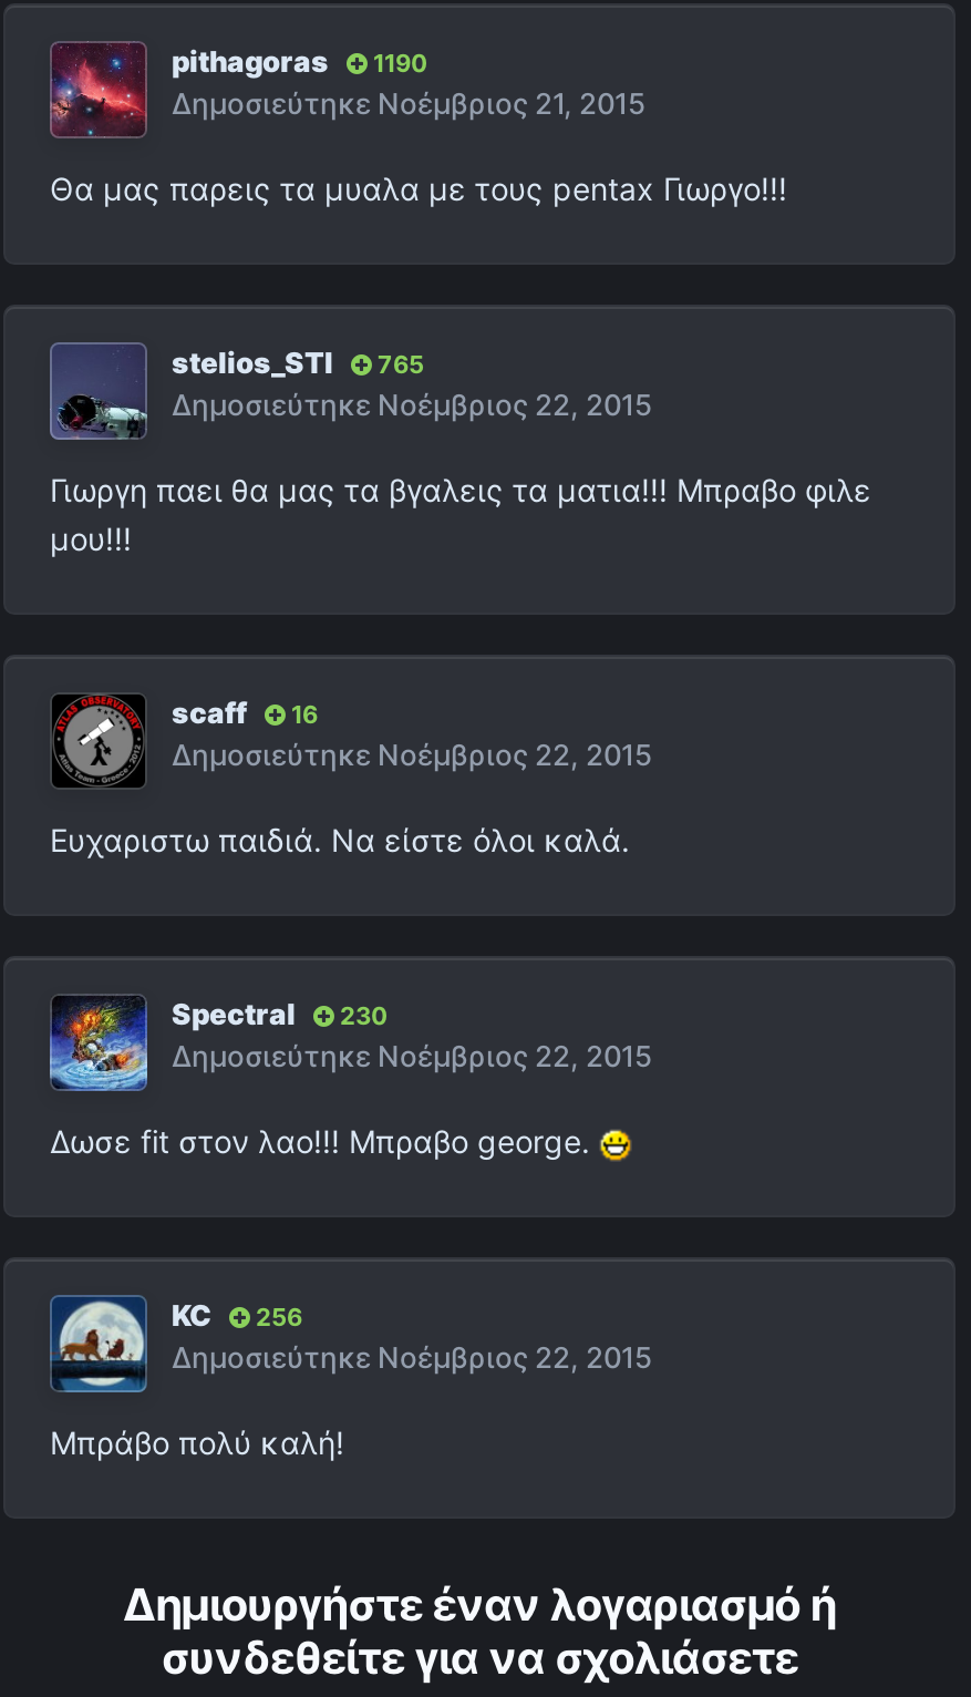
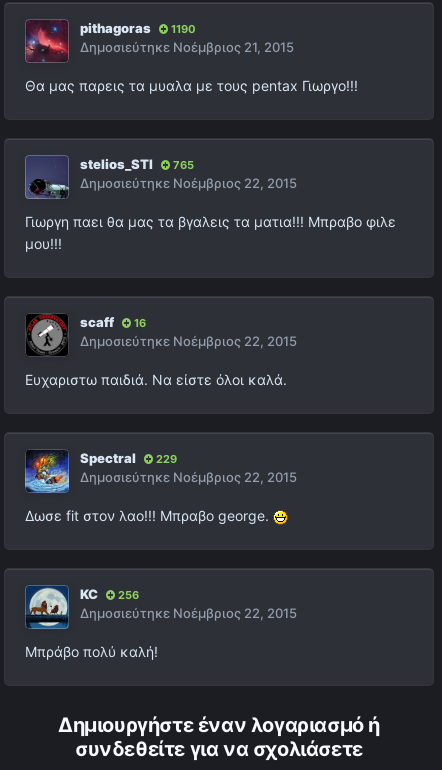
[172,996,389,1032] Spectral 230 -> [80,450,177,466] Spectral 229

